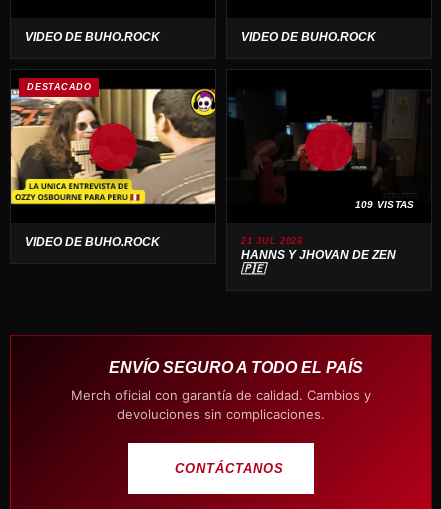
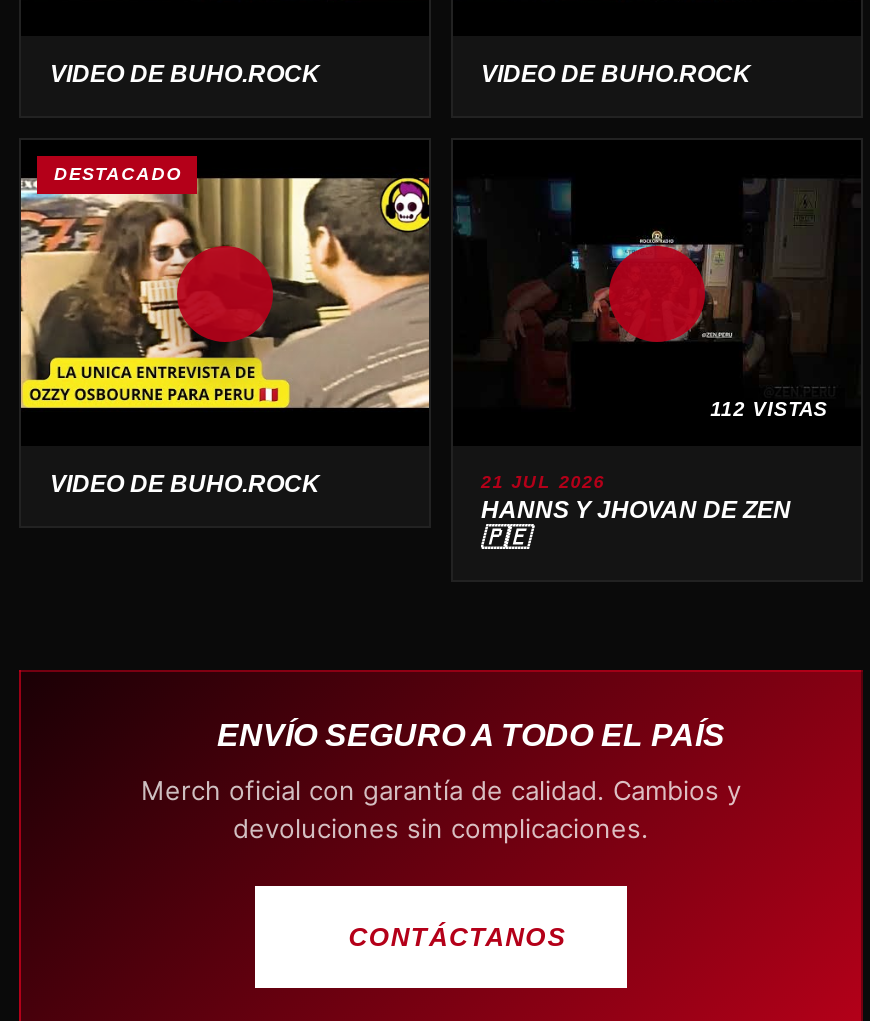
[355,199,415,210] 109 VISTAS -> [710,398,828,420] 112 VISTAS

